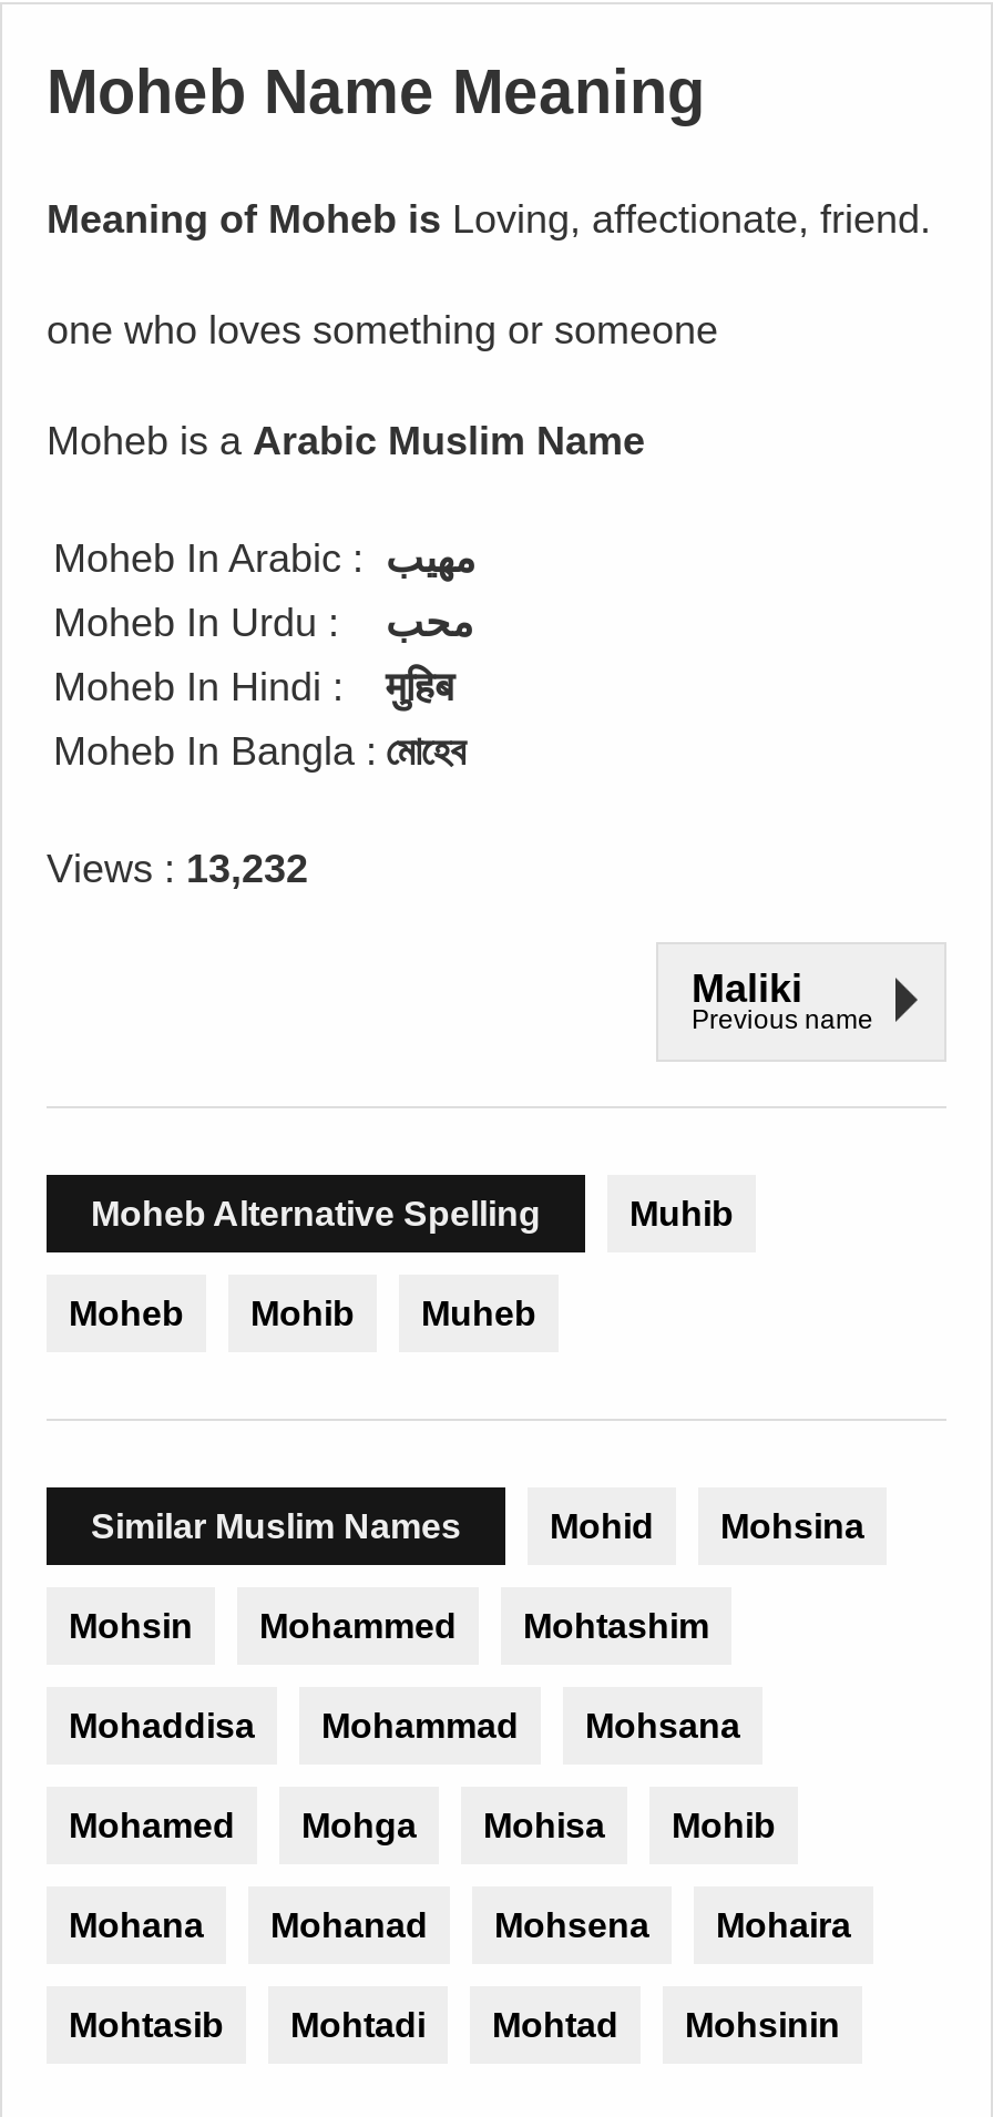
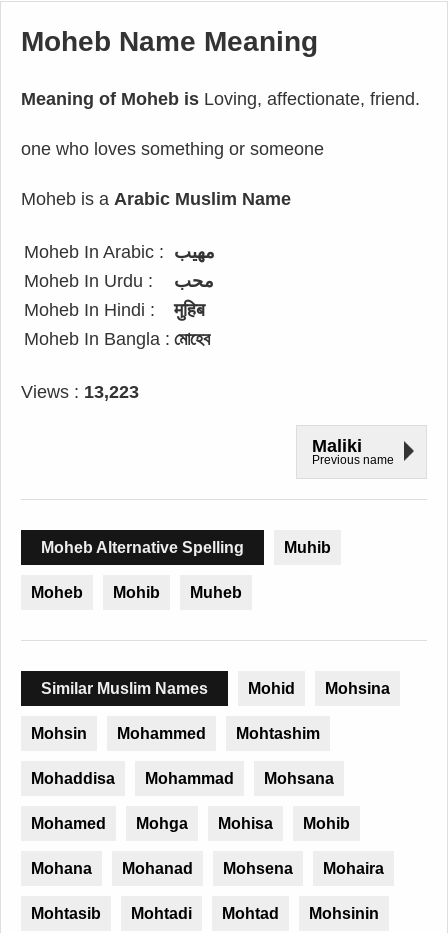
[47,847,308,891] Views : 13,232 -> [21,382,139,402] Views : 13,223

